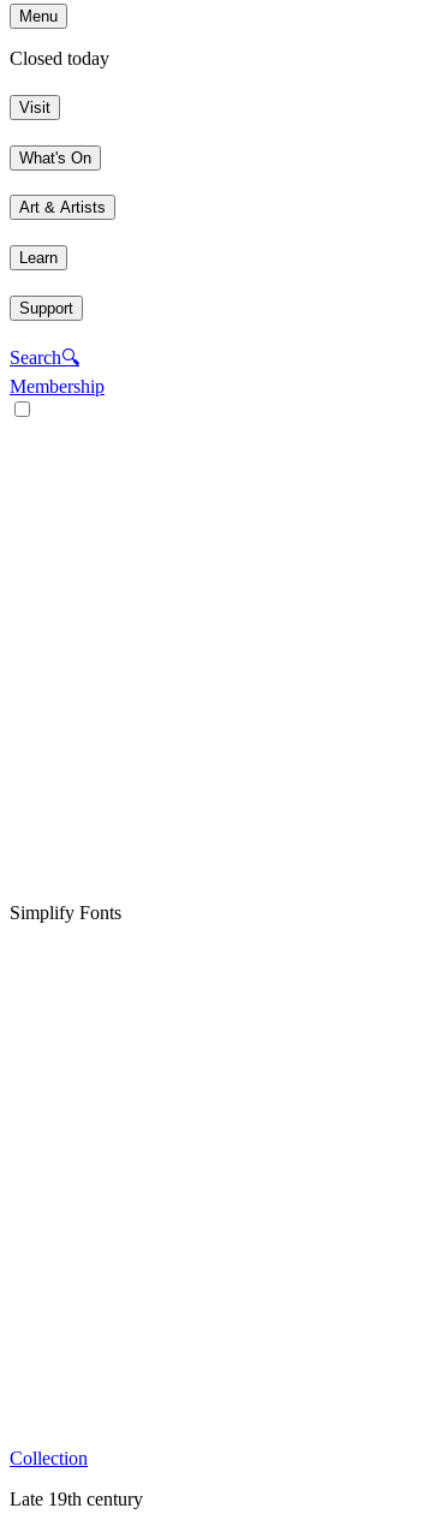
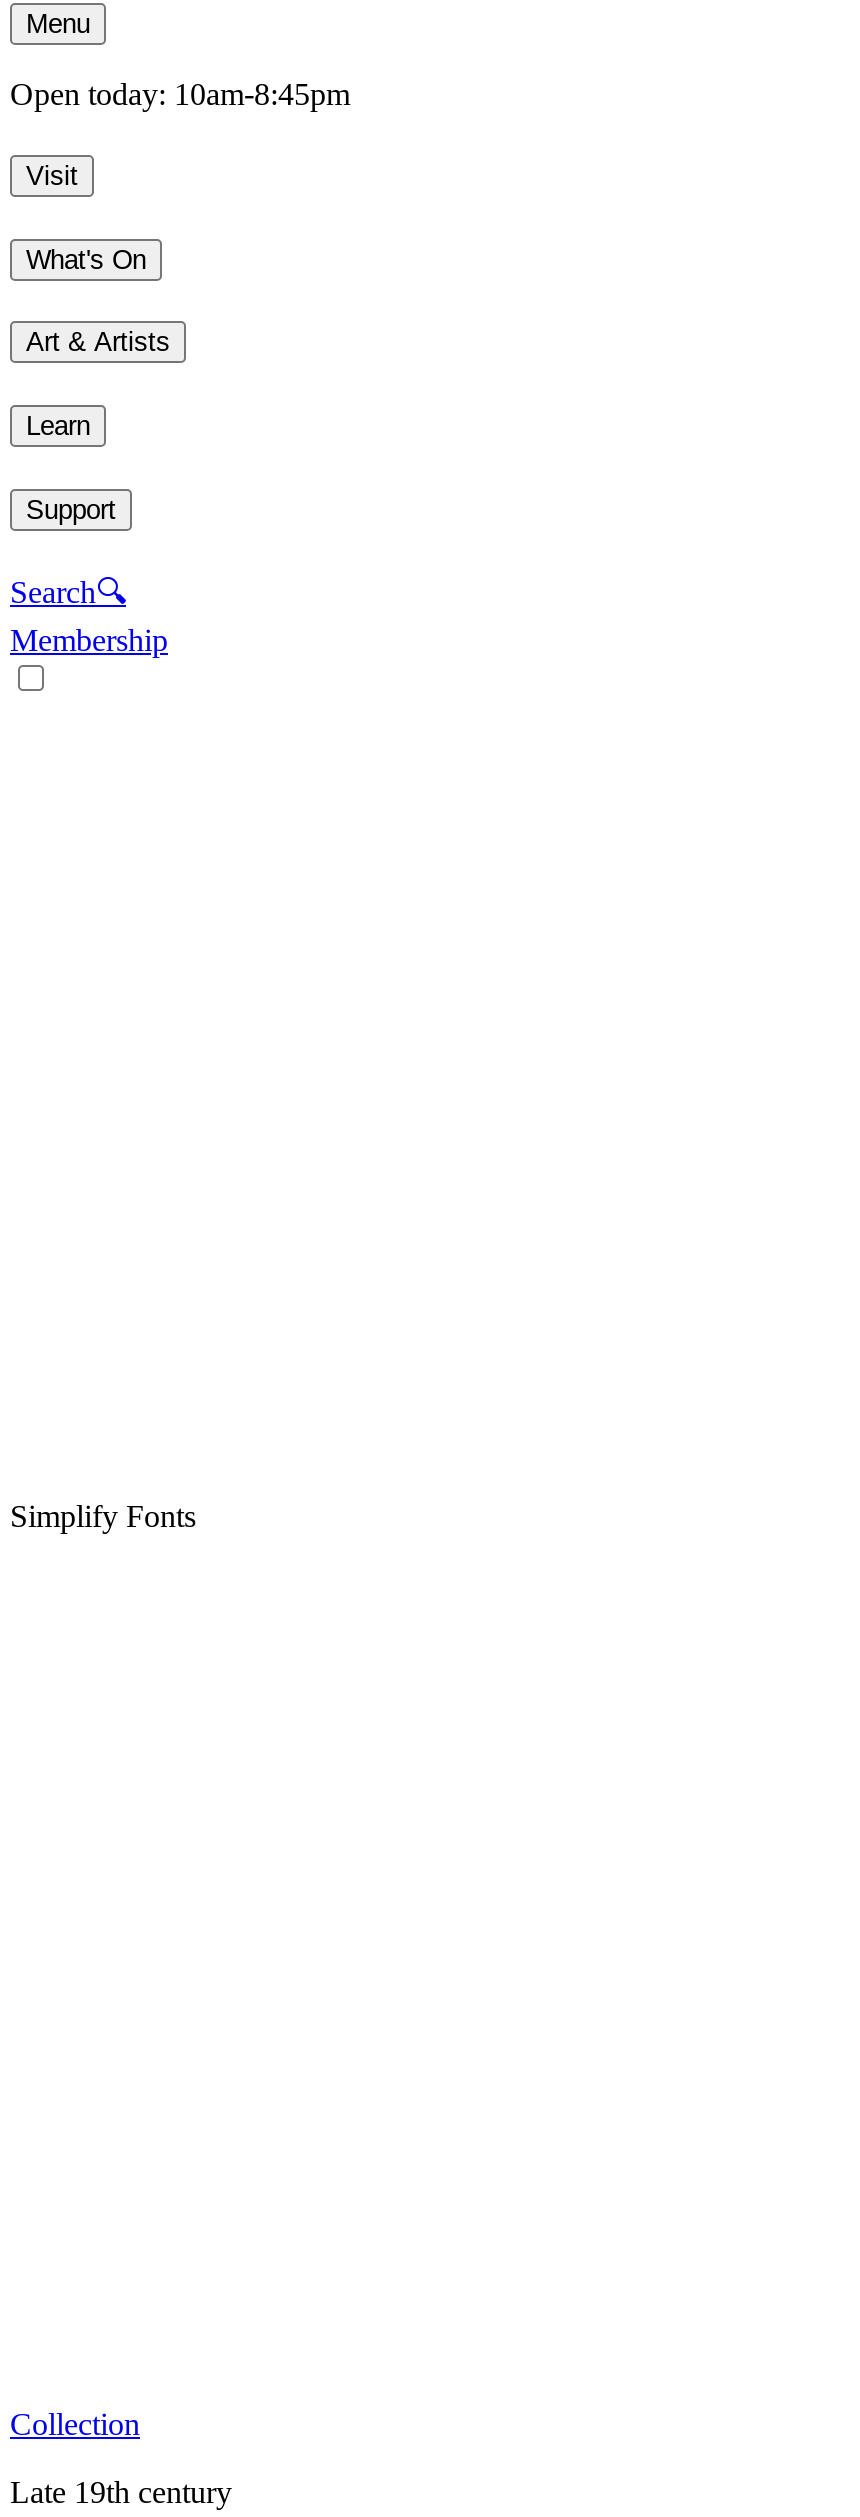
[10,48,109,69] Closed today -> [10,78,350,112] Open today: 10am-8:45pm

